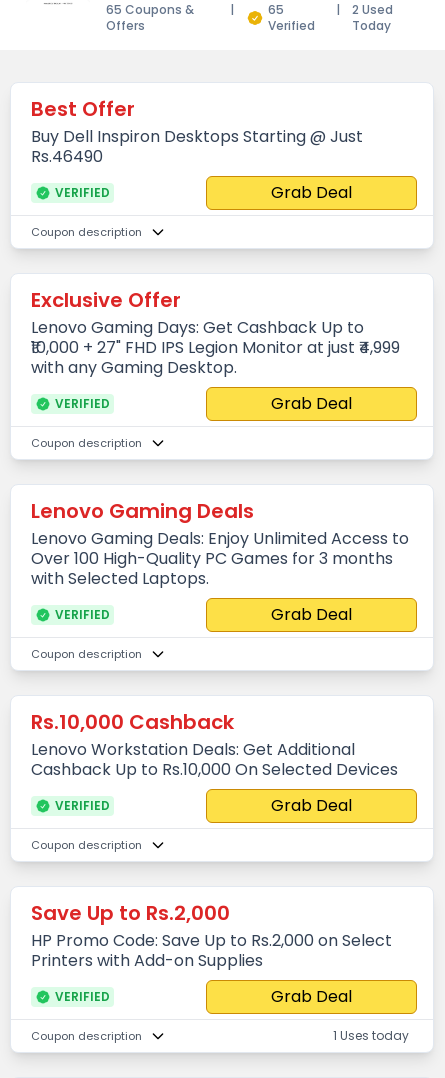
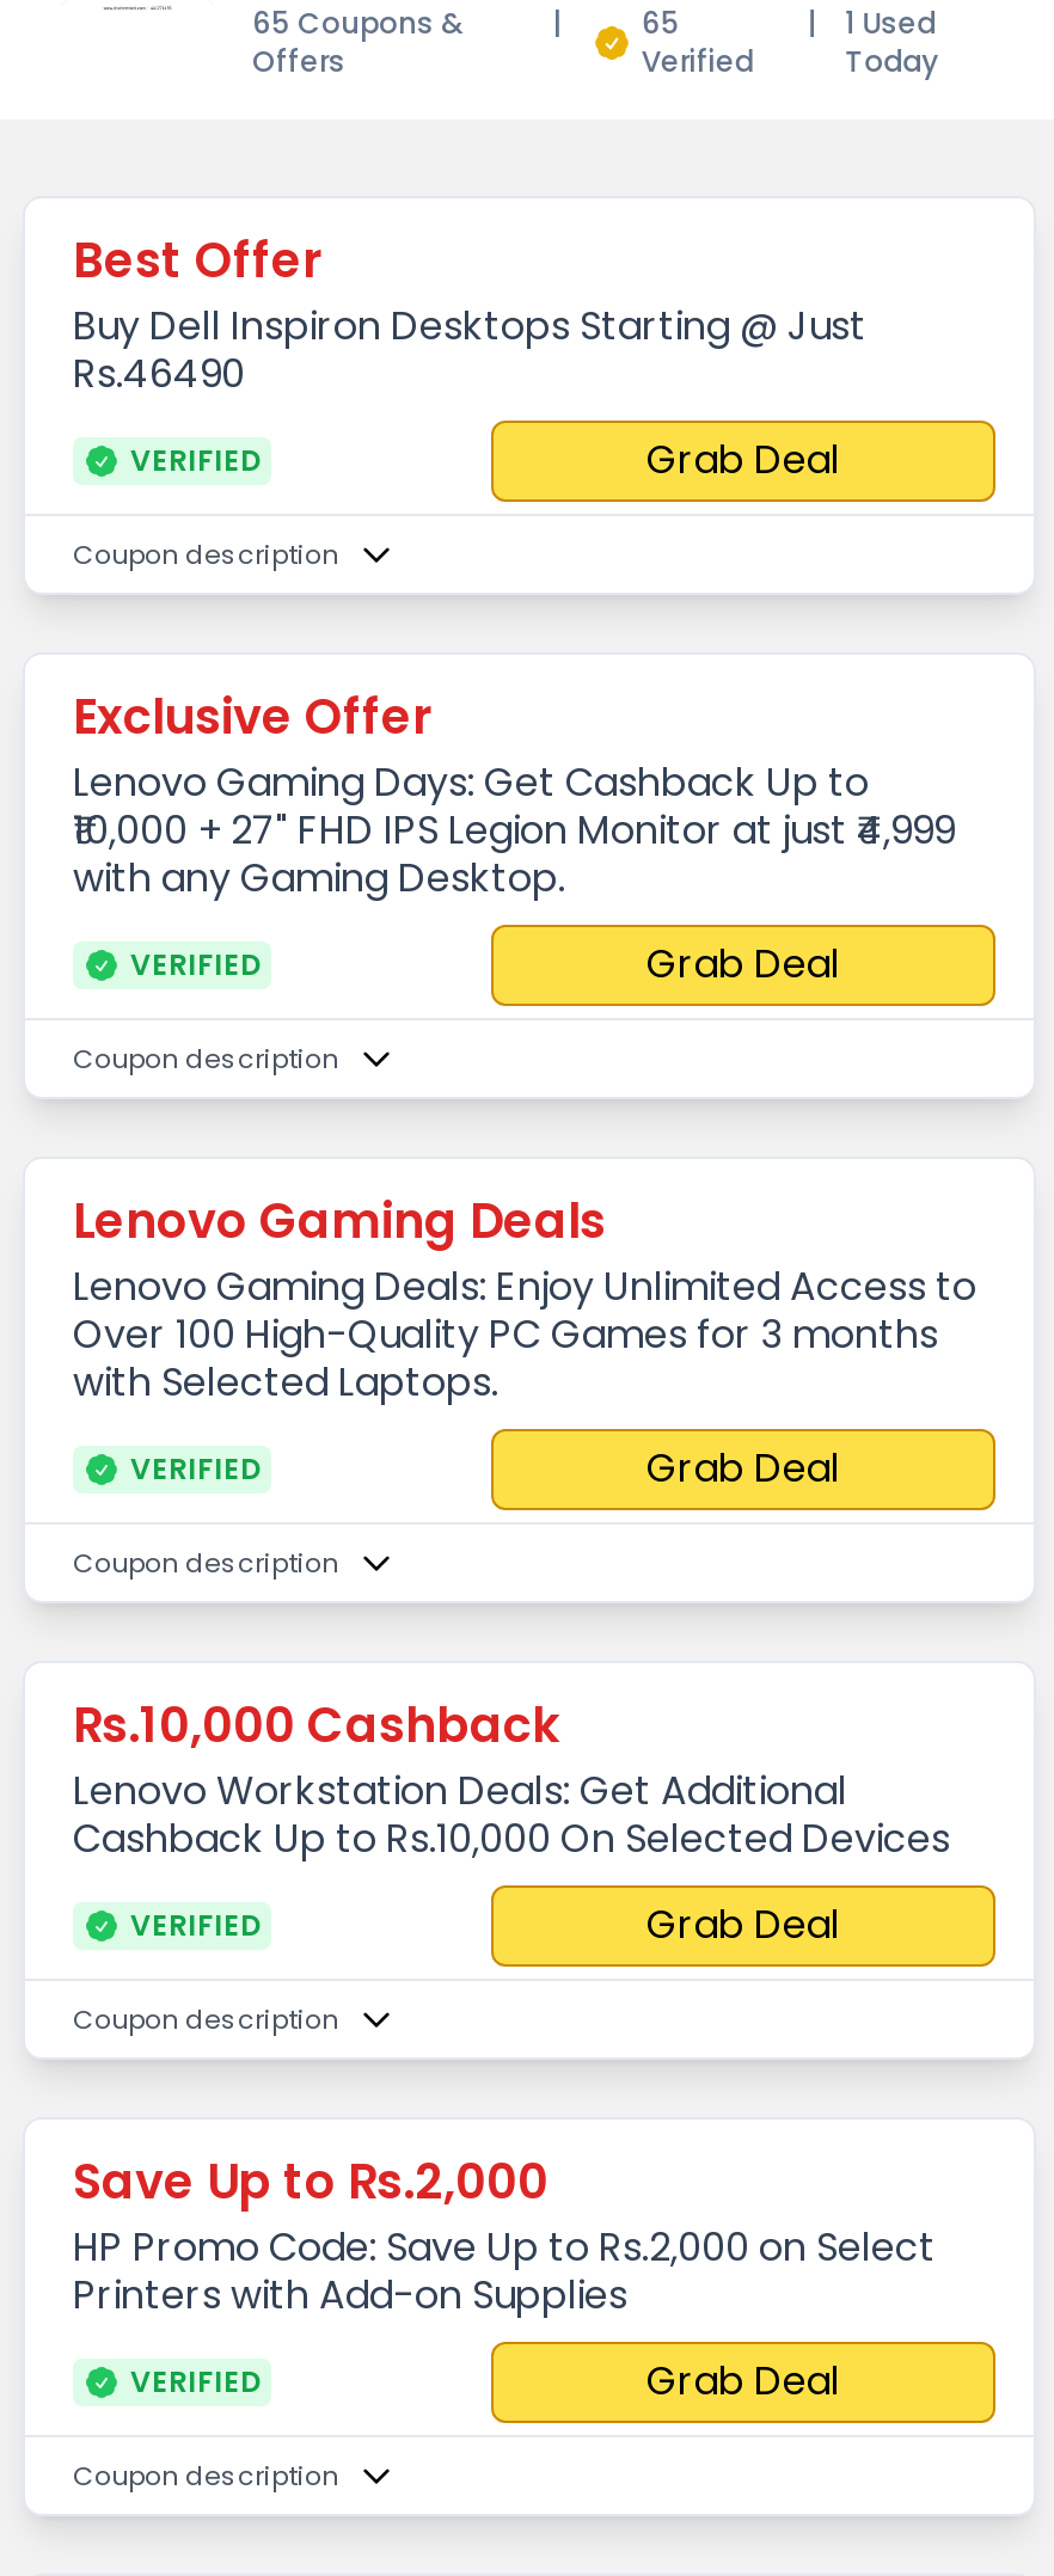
[352,1,393,18] 2 Used -> [845,2,936,43] 1 Used
[333,1027,409,1044] 1 Uses today -> none

